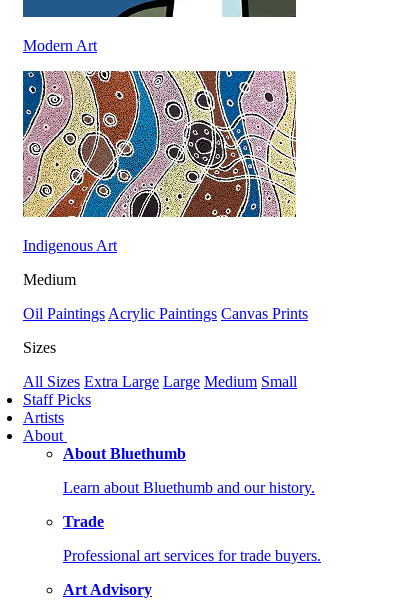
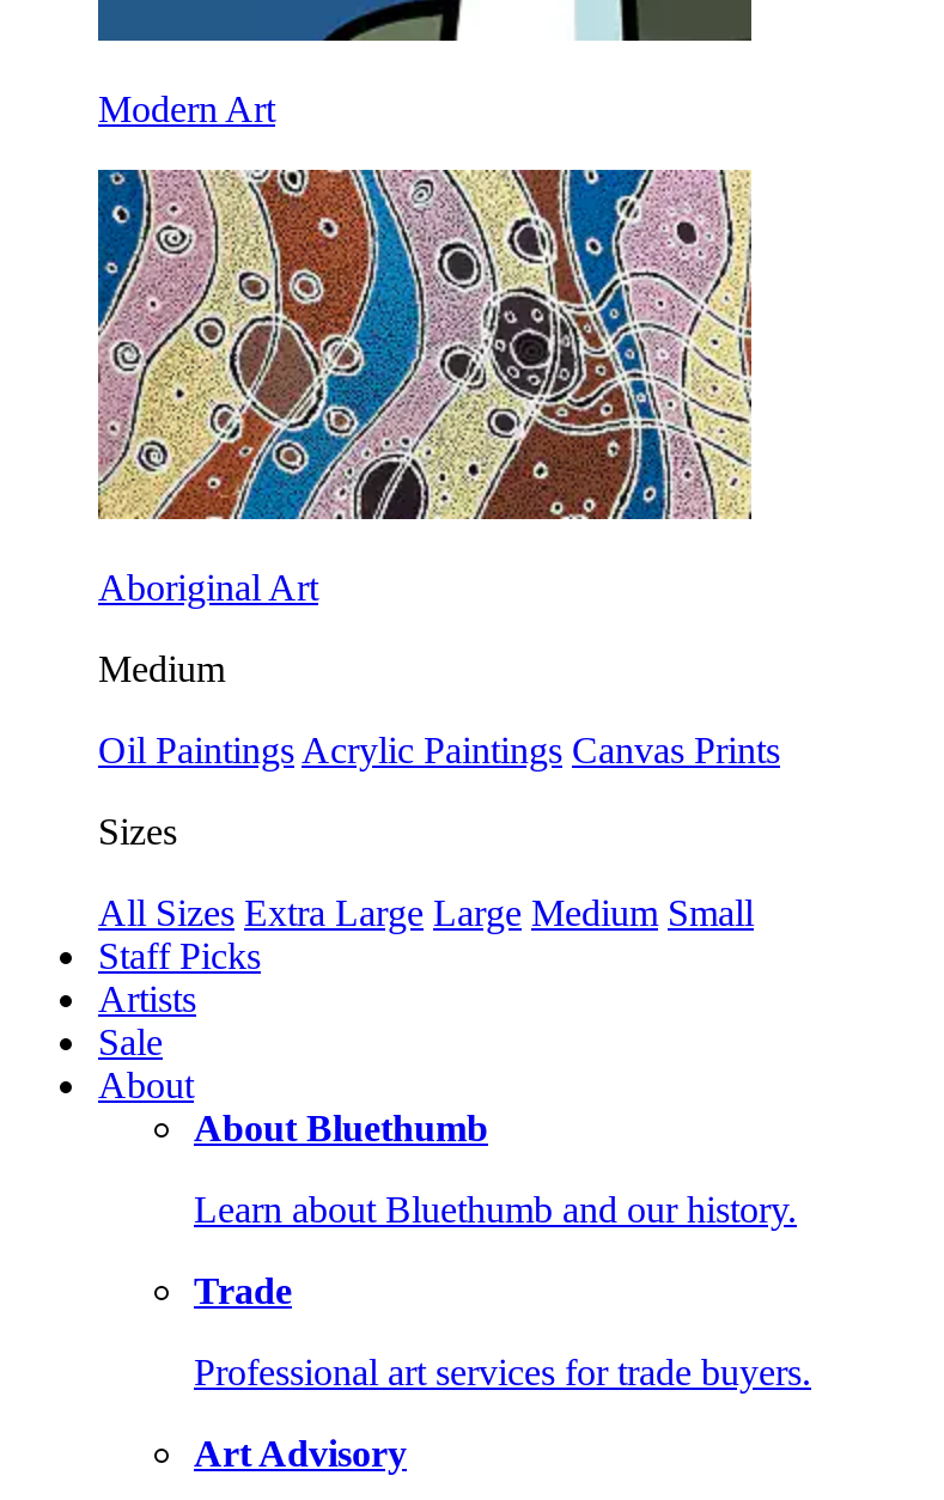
[23,237,117,254] Indigenous Art -> [98,567,318,608] Aboriginal Art
none -> [98,1022,163,1062] Sale

